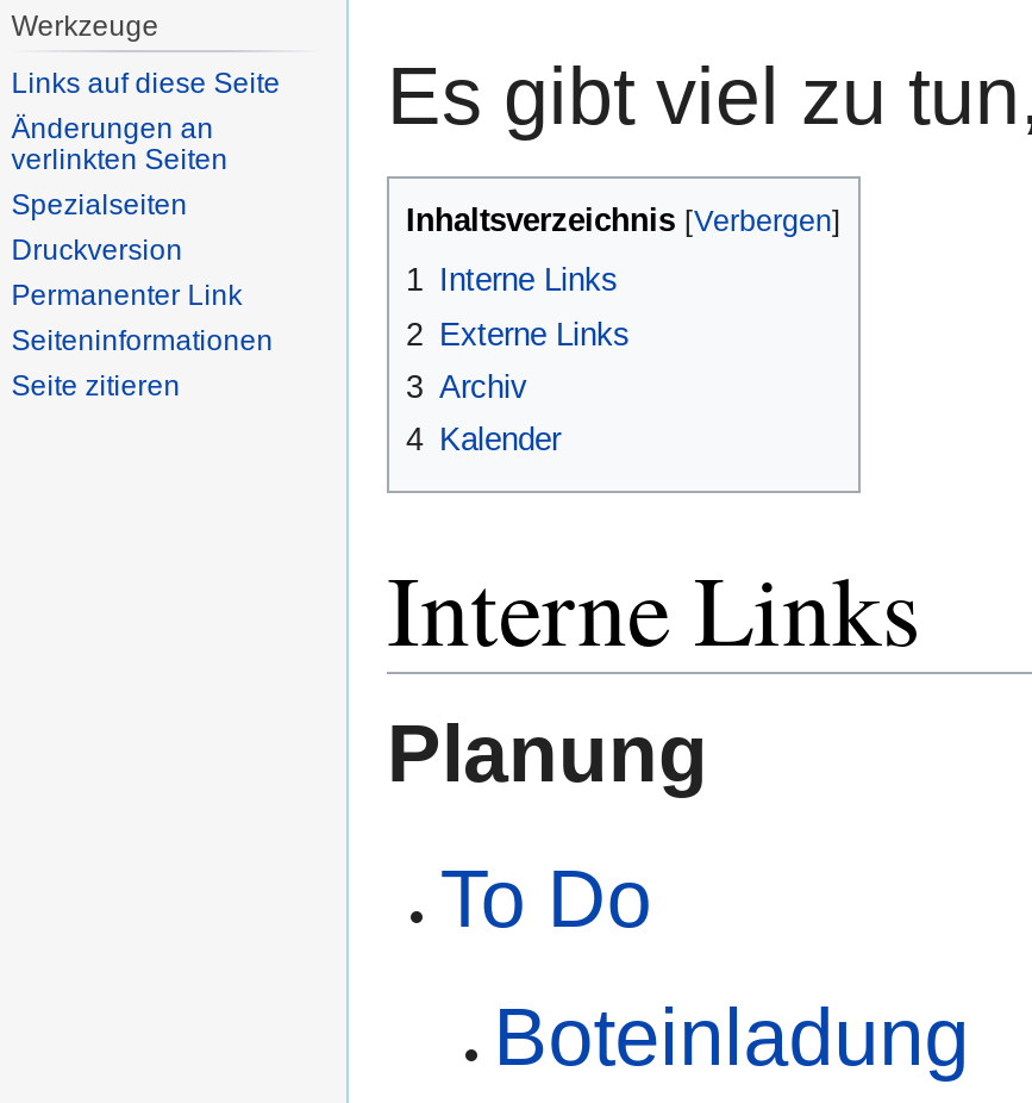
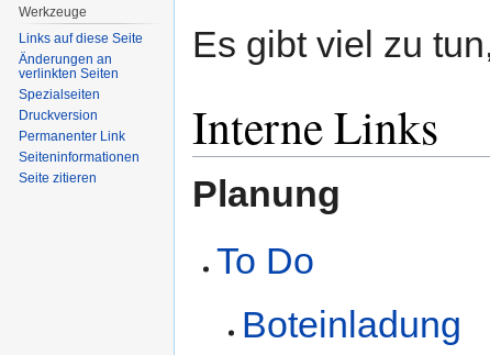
[387,176,861,493] [image] | Inhaltsverzeichnis | 1 Interne Links | 2 Externe Links | 3 Archiv | 4 Kalender -> none

